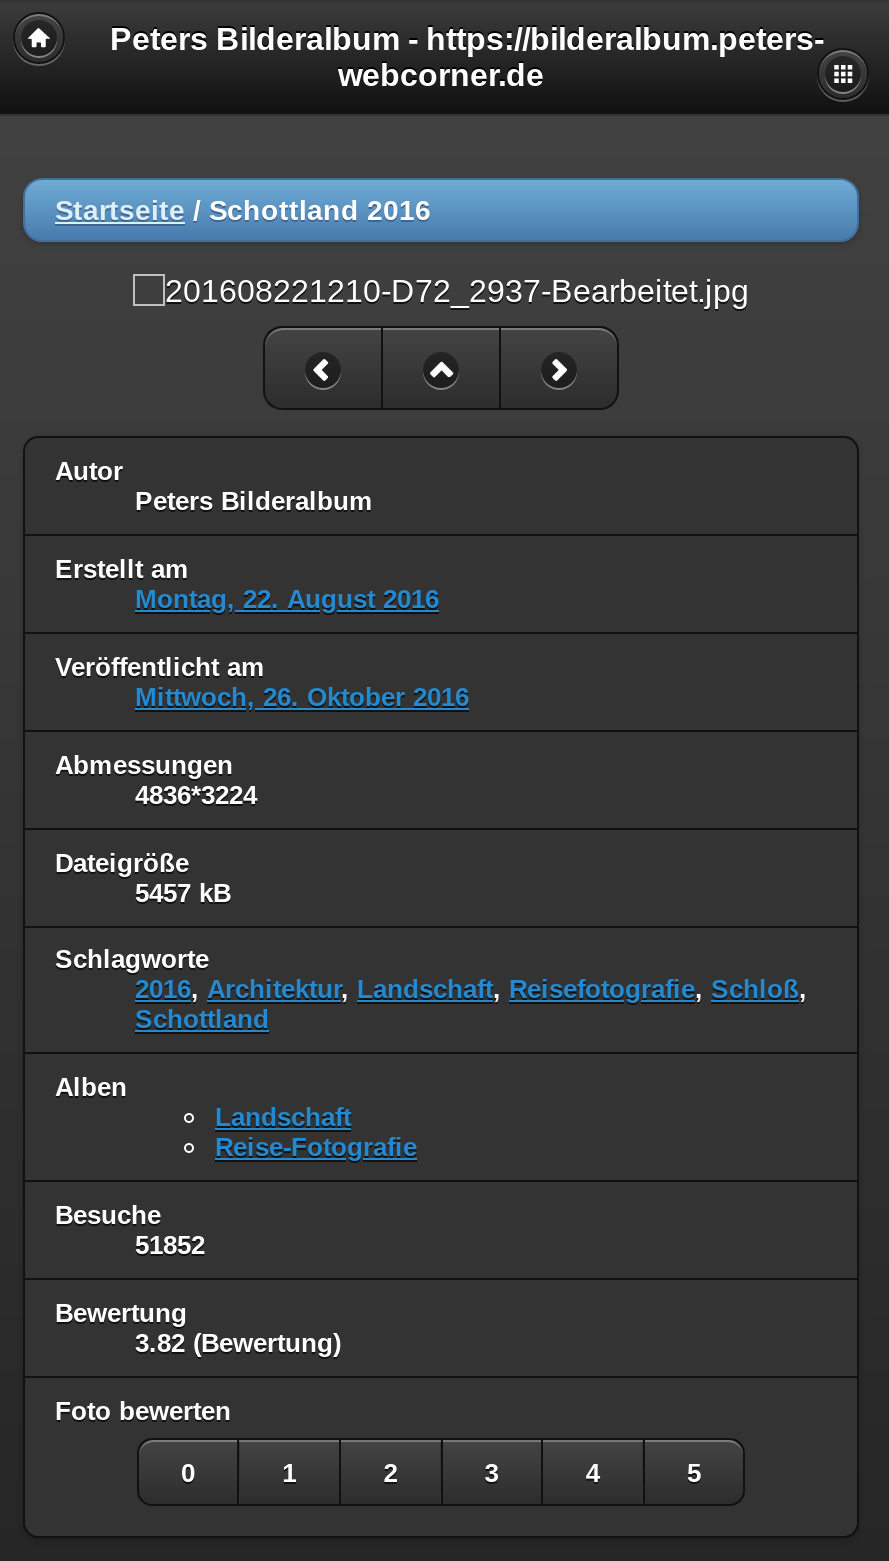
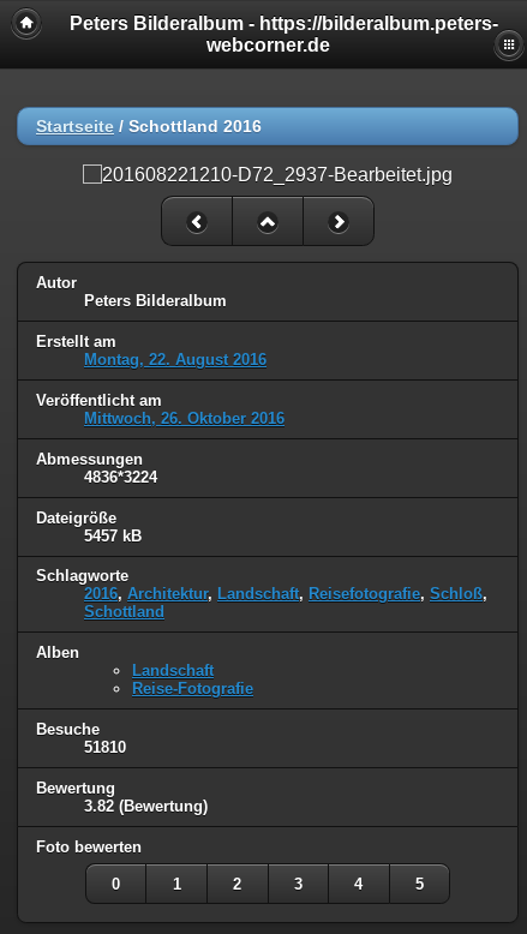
[135,1231,205,1261] 51852 -> [84,739,126,757] 51810

